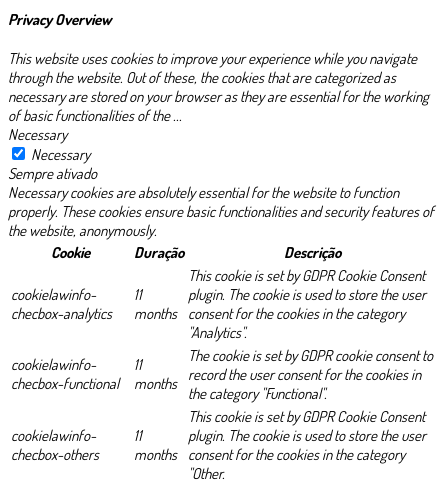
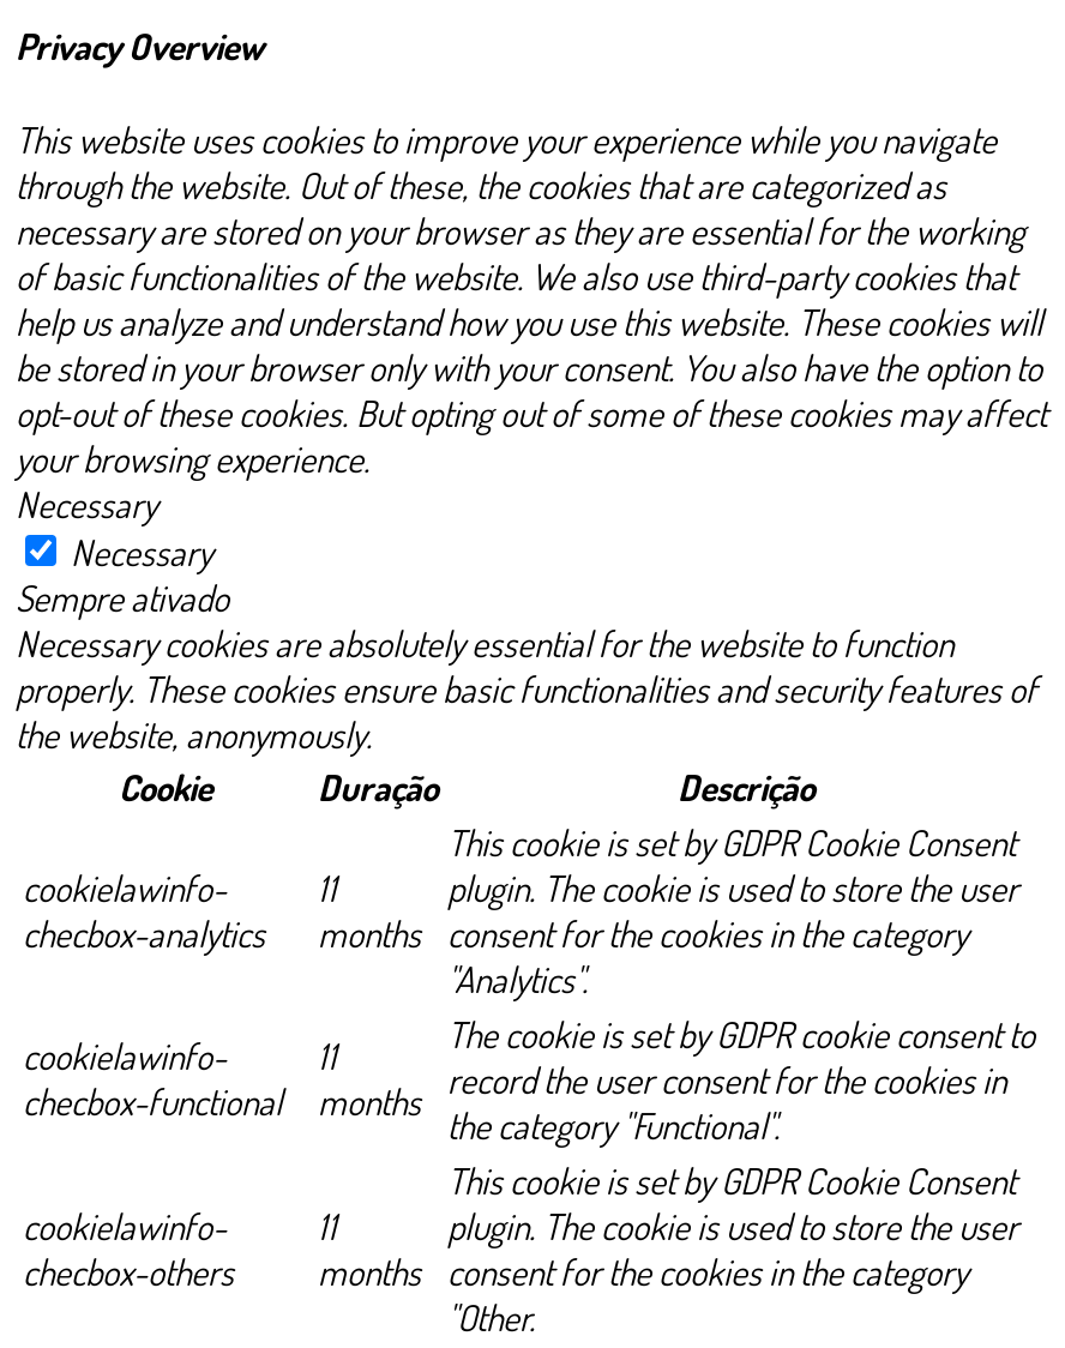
[8,106,182,125] of basic functionalities of the... -> [16,254,1047,482] of basic functionalities of the website. We also use third-party cookies that | help us analyze and understand how you use this website. These cookies will | be stored in your browser only with your consent. You also have the option to | opt-out of these cookies. But opting out of some of these cookies may affect | your browsing experience.

